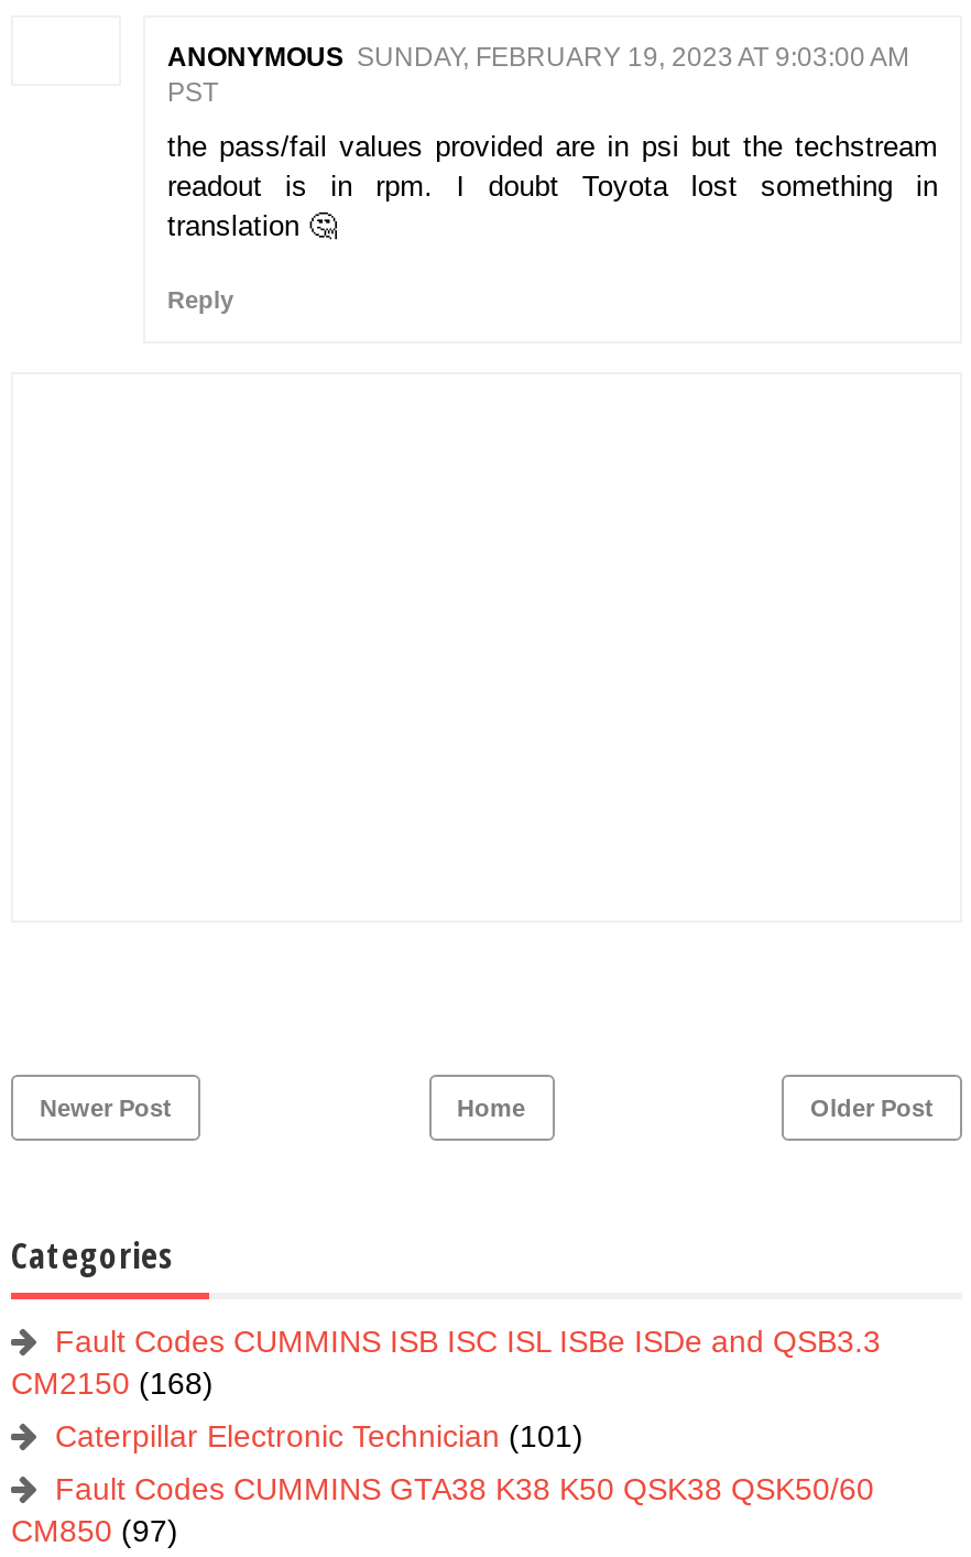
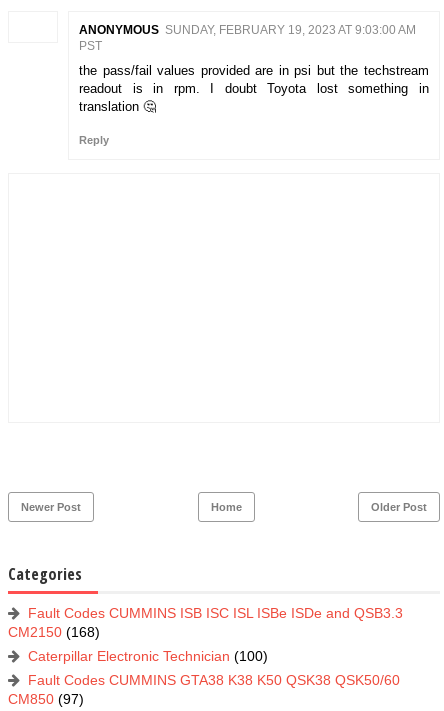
[55,1417,583,1453] Caterpillar Electronic Technician (101) -> [28,648,268,664] Caterpillar Electronic Technician (100)

